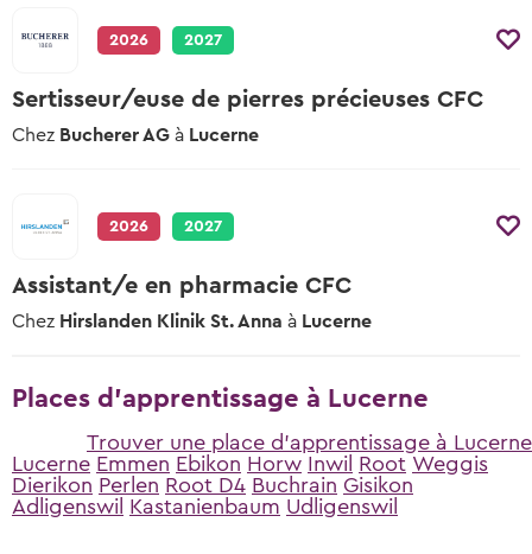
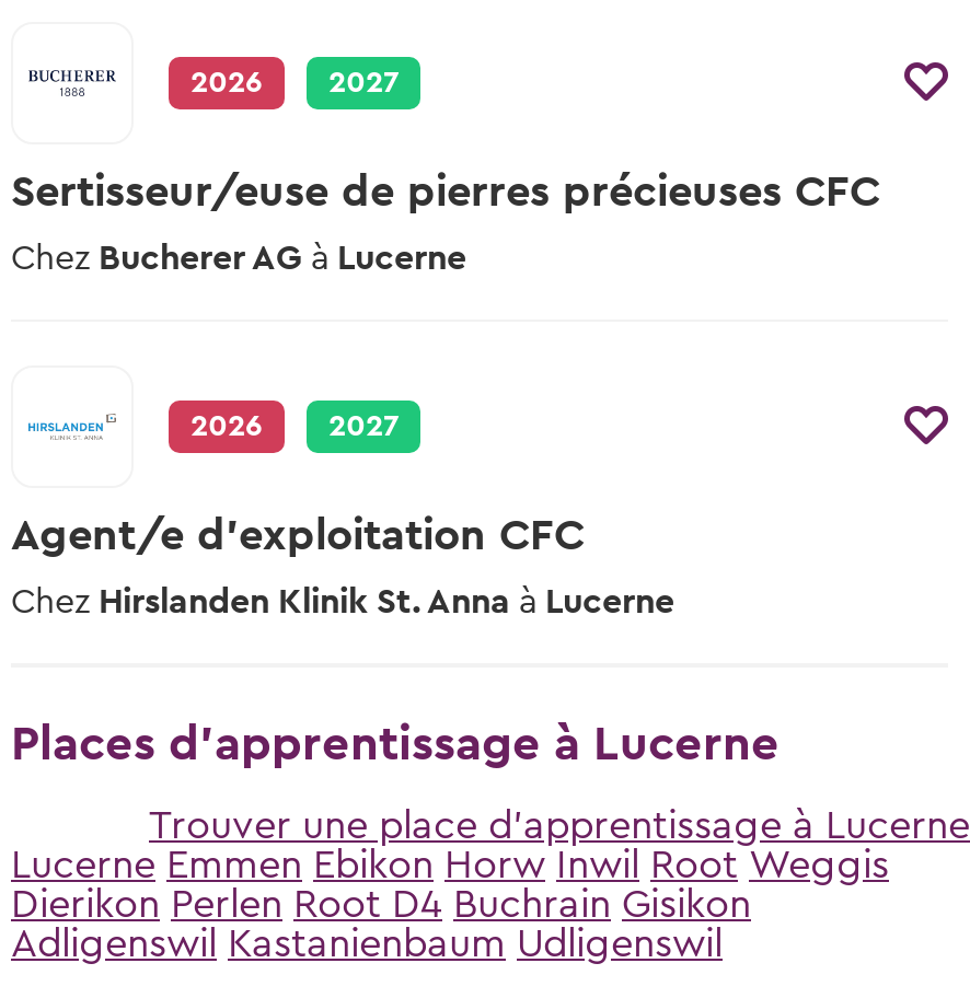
[12,274,351,298] Assistant/e en pharmacie CFC -> [11,514,585,558] Agent/e d'exploitation CFC

